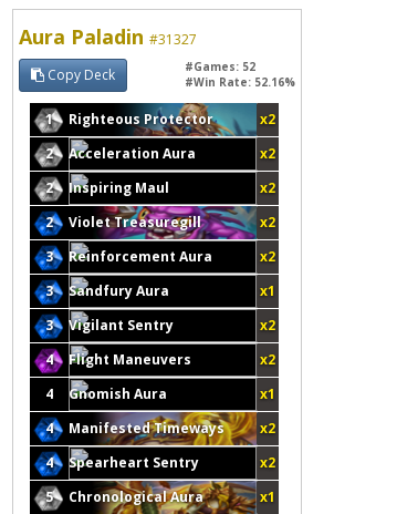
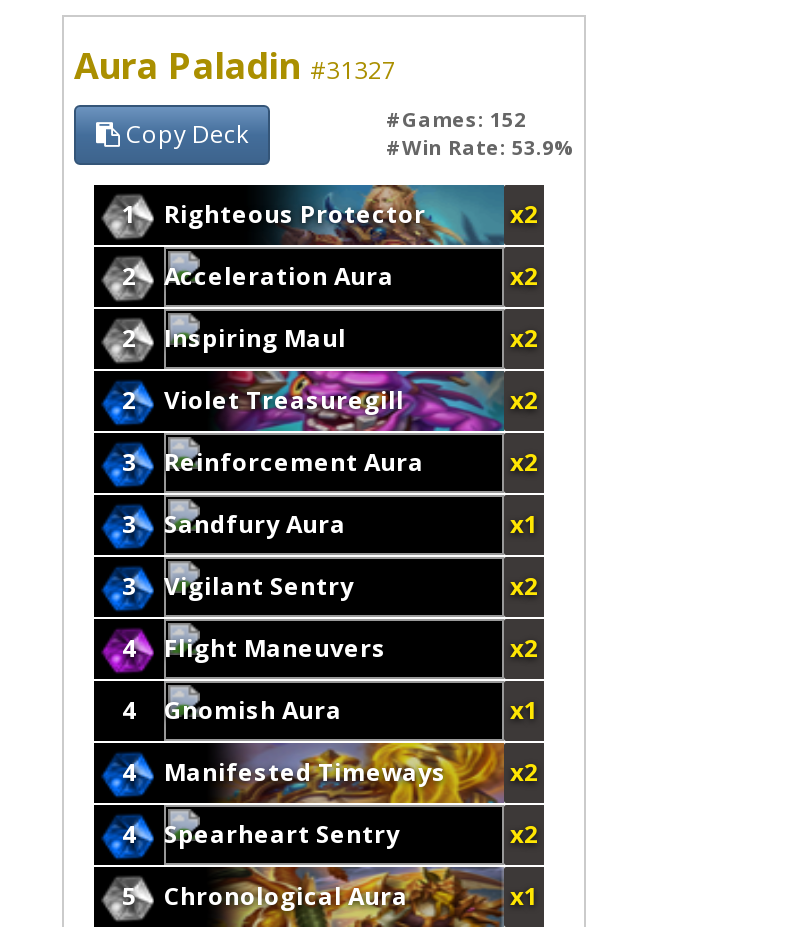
[185,59,255,74] #Games: 52 -> [386,105,526,133] #Games: 152
[185,74,295,90] #Win Rate: 52.16% -> [386,133,574,161] #Win Rate: 53.9%

